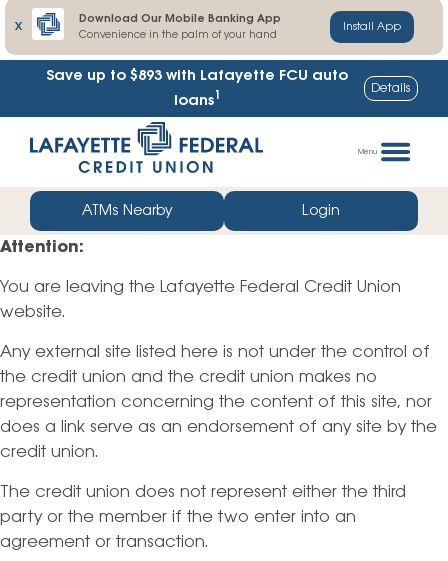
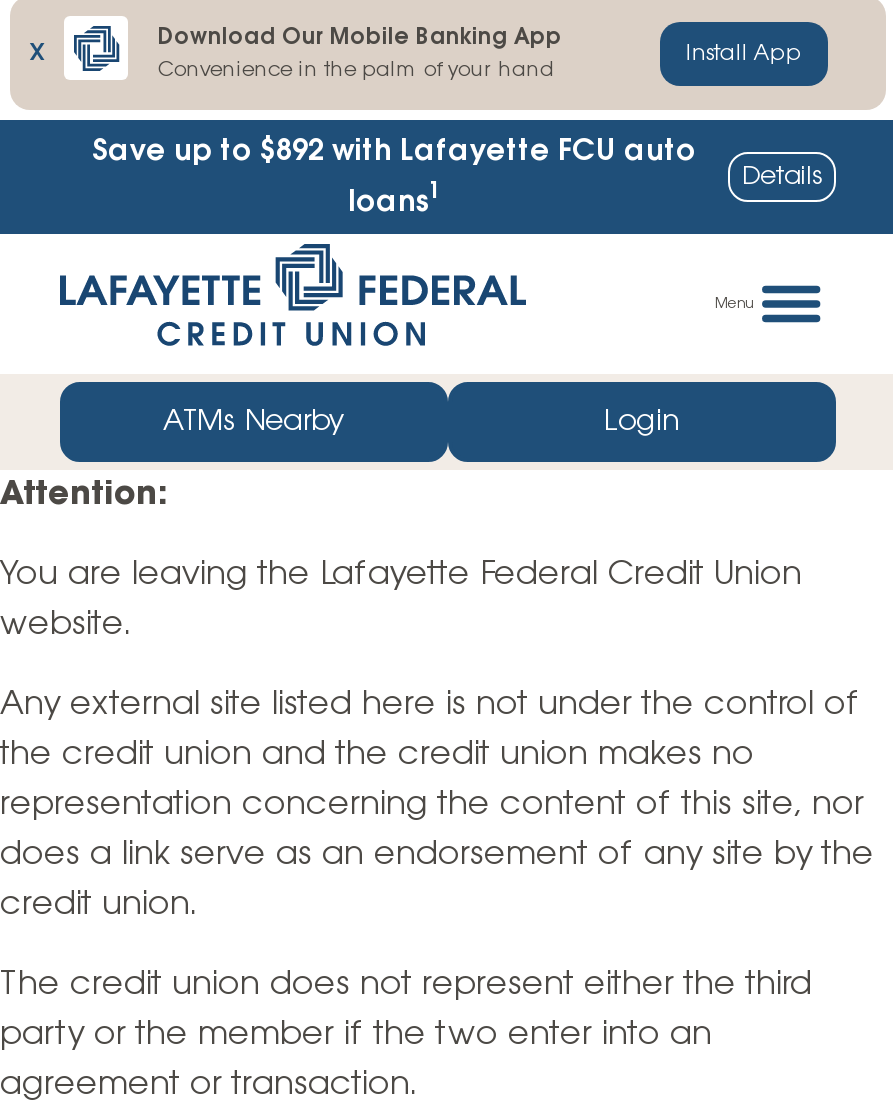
[46,68,348,84] Save up to $893 with Lafayette FCU auto -> [92,136,696,168] Save up to $892 with Lafayette FCU auto

